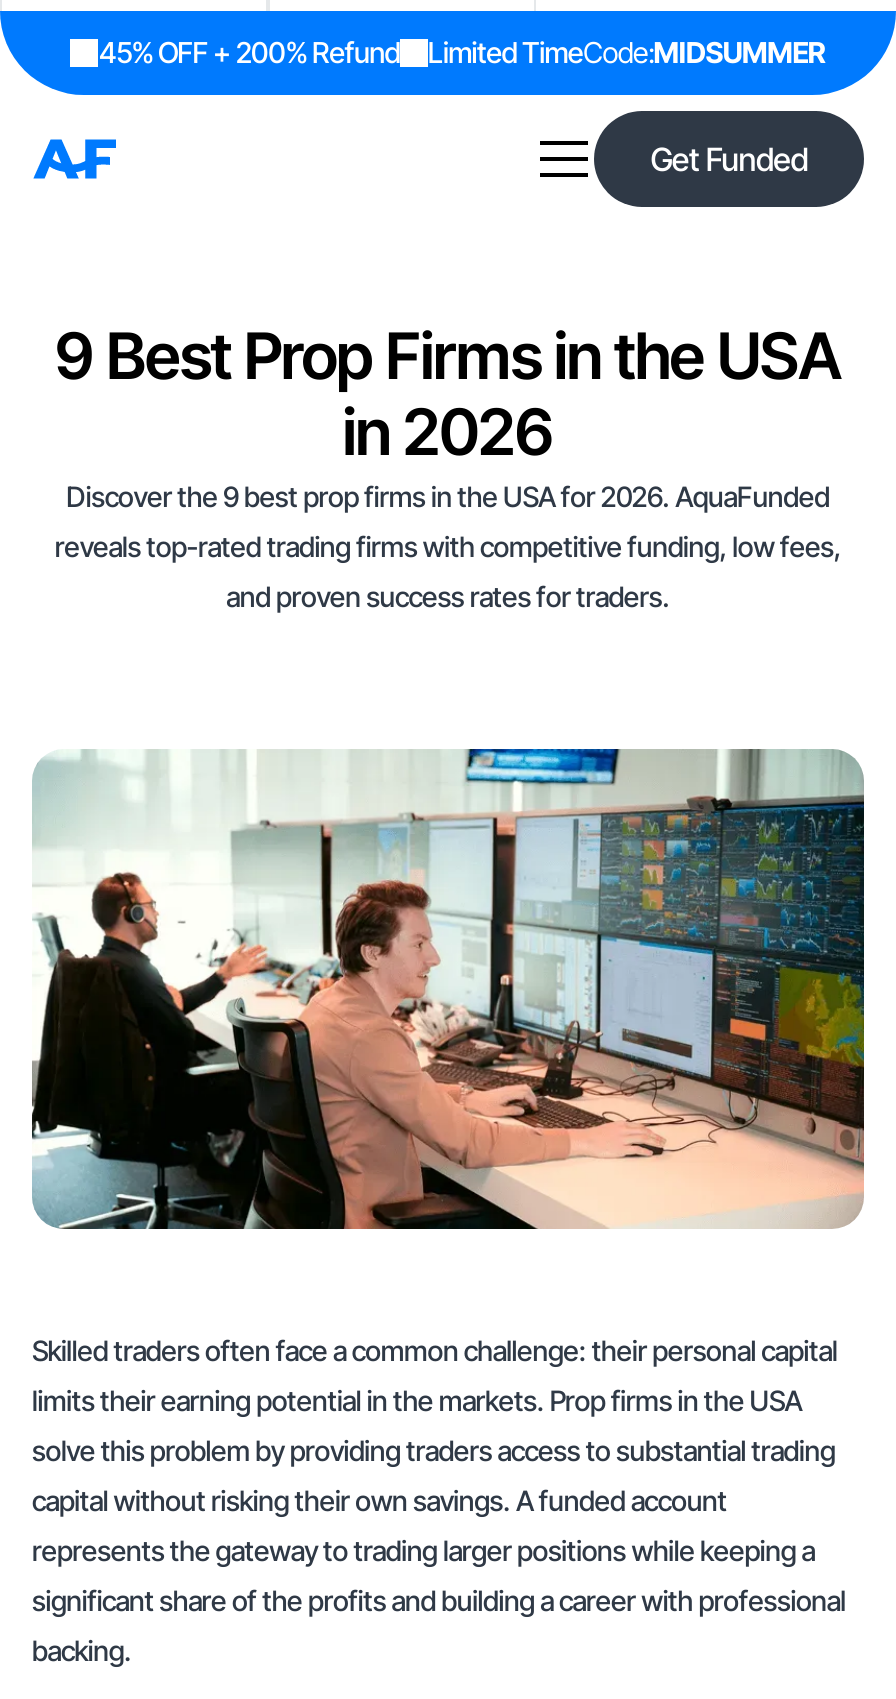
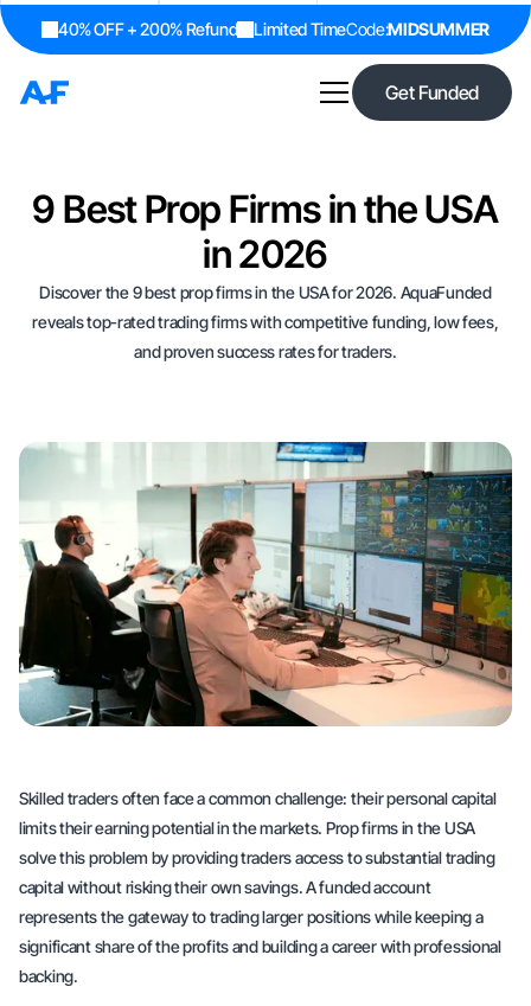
[99,35,825,69] 45% OFF + 200% Refund Limited TimeCode:MIDSUMMER -> [58,19,490,39] 40% OFF + 200% Refund Limited TimeCode:MIDSUMMER

